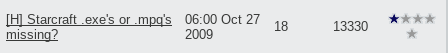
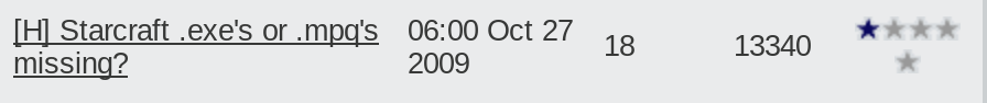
[333,19,368,34] 13330 -> [734,30,811,62] 13340

